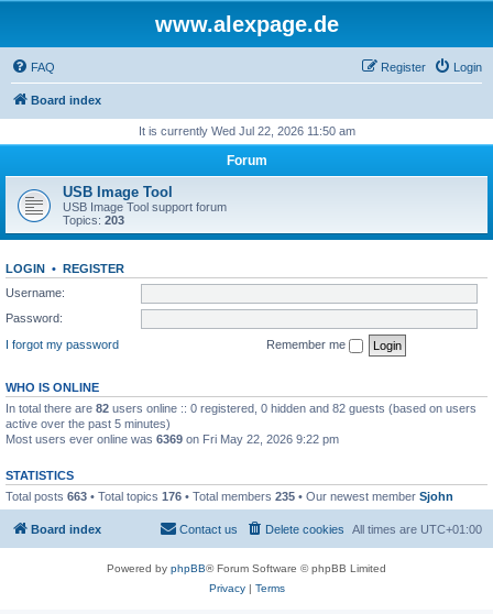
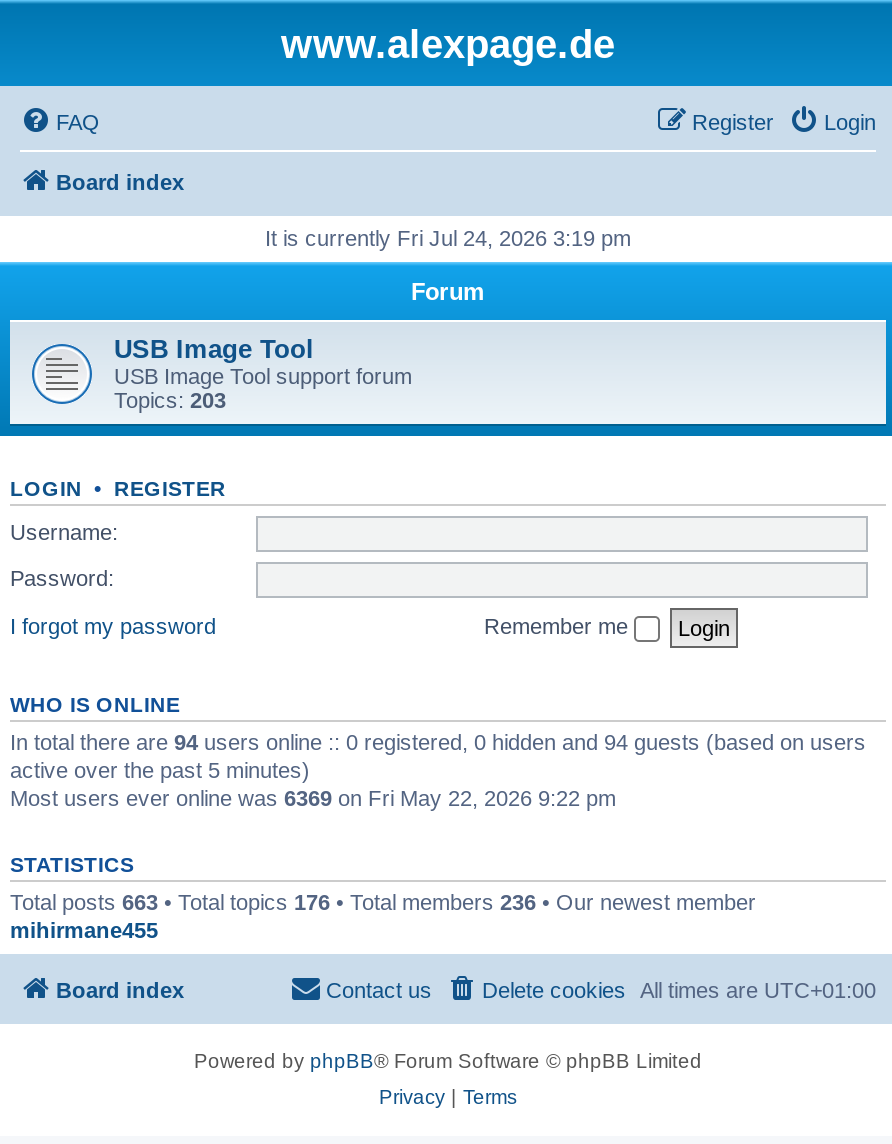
[138,124,355,138] It is currently Wed Jul 22, 2026 11:50 am -> [265,226,631,250] It is currently Fri Jul 24, 2026 3:19 pm
[6,401,476,414] In total there are 82 users online :: 0 registered, 0 hidden and 82 guests (based on users -> [10,729,866,753] In total there are 94 users online :: 0 registered, 0 hidden and 94 guests (based on users
[6,489,453,502] Total posts 663 • Total topics 176 • Total members 235 • Our newest member Sjohn -> [10,889,756,941] Total posts 663 • Total topics 176 • Total members 236 • Our newest member | mihirmane455

